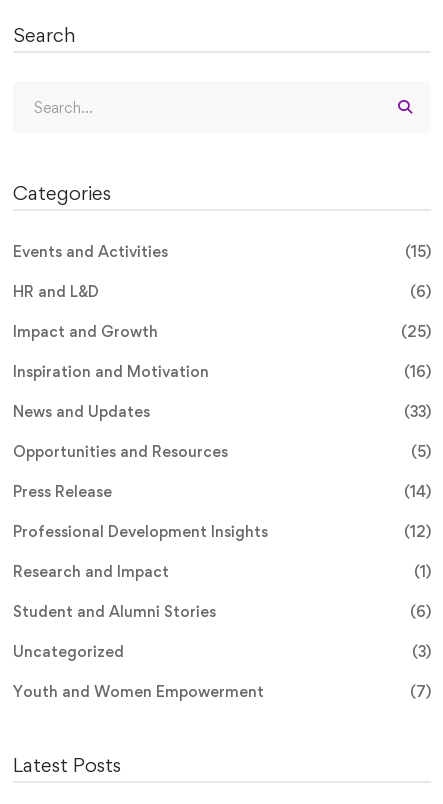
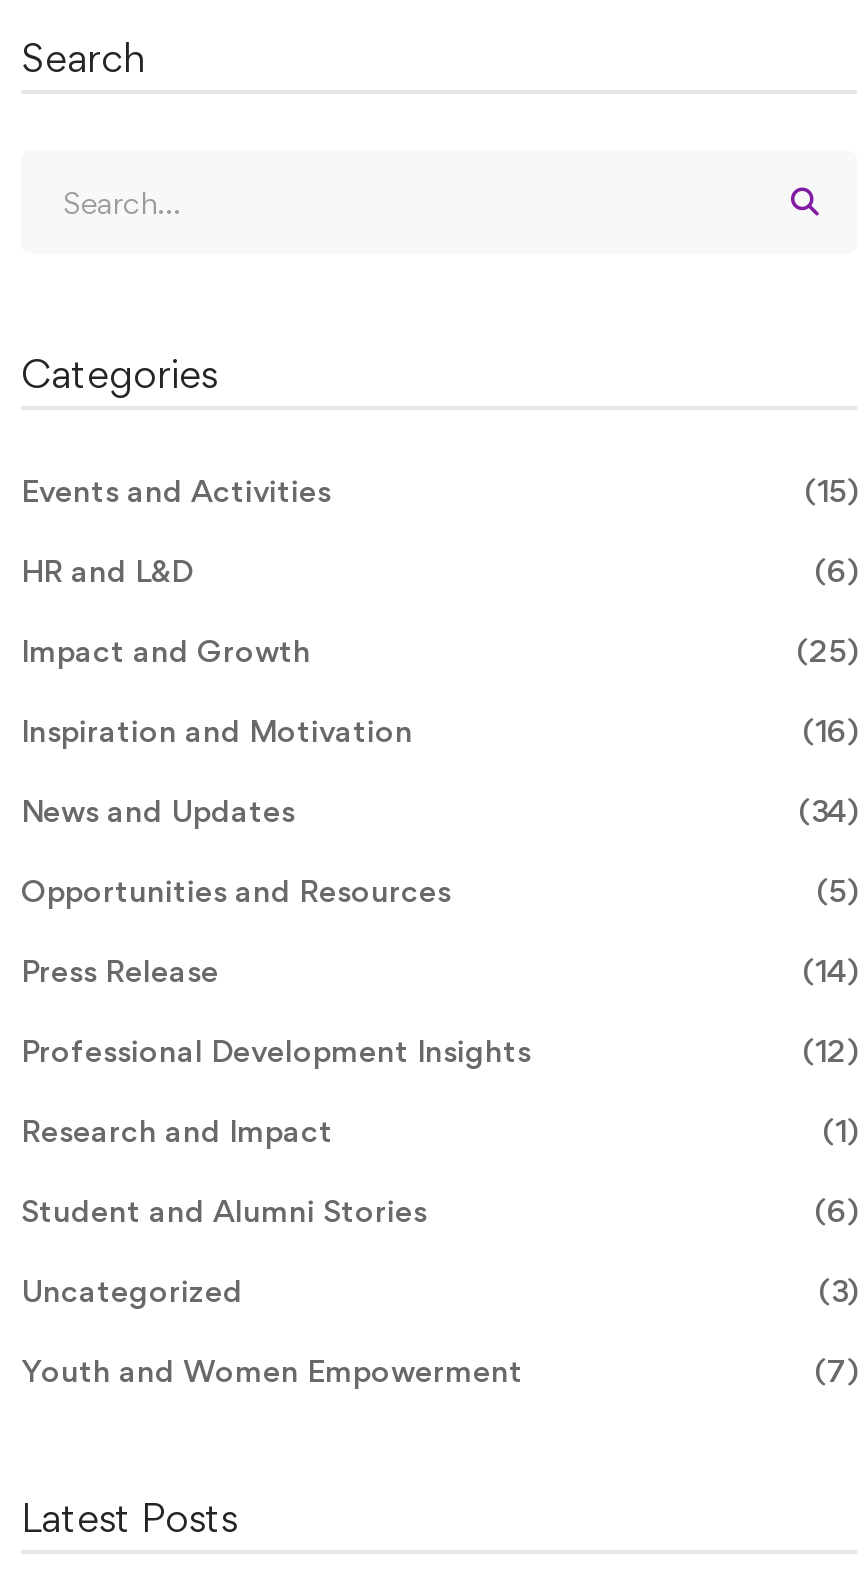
[404,402,431,421] (33) -> [799,793,857,831] (34)

